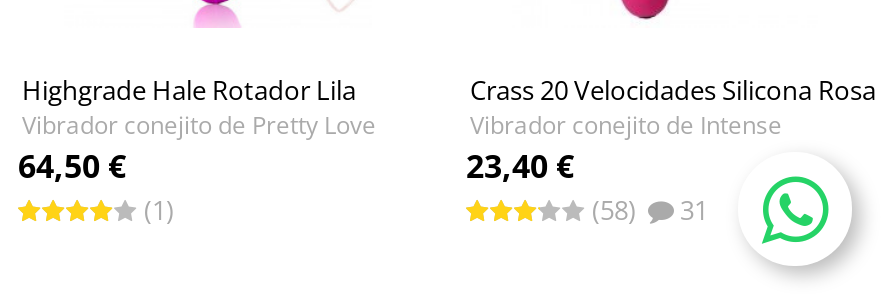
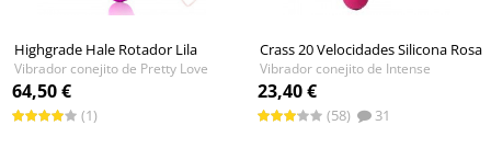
[758,172,864,278] [image] -> none

